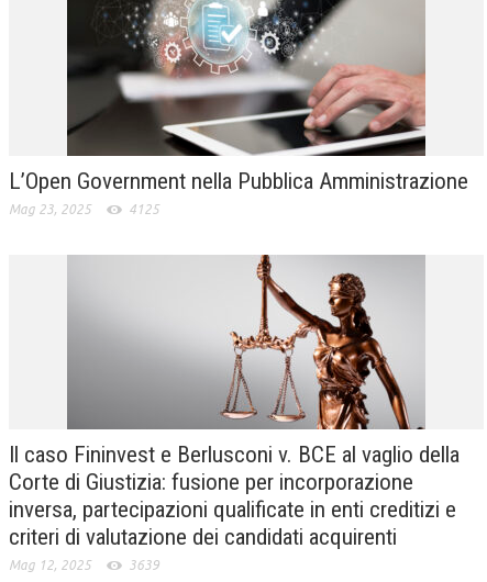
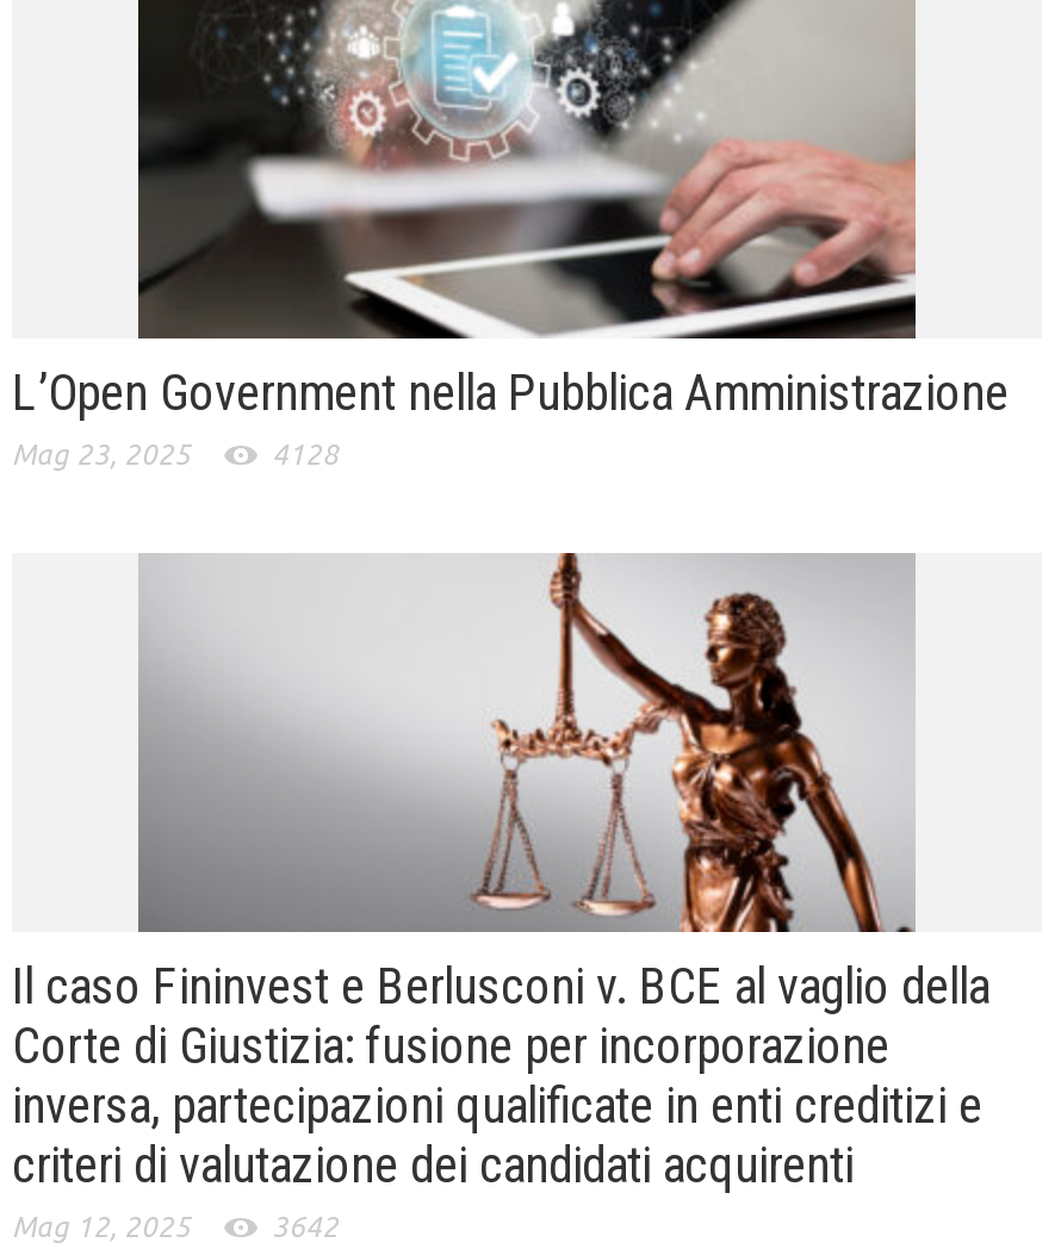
[129,202,159,216] 4125 -> [272,439,339,470] 4128
[129,558,159,572] 3639 -> [272,1211,339,1242] 3642

